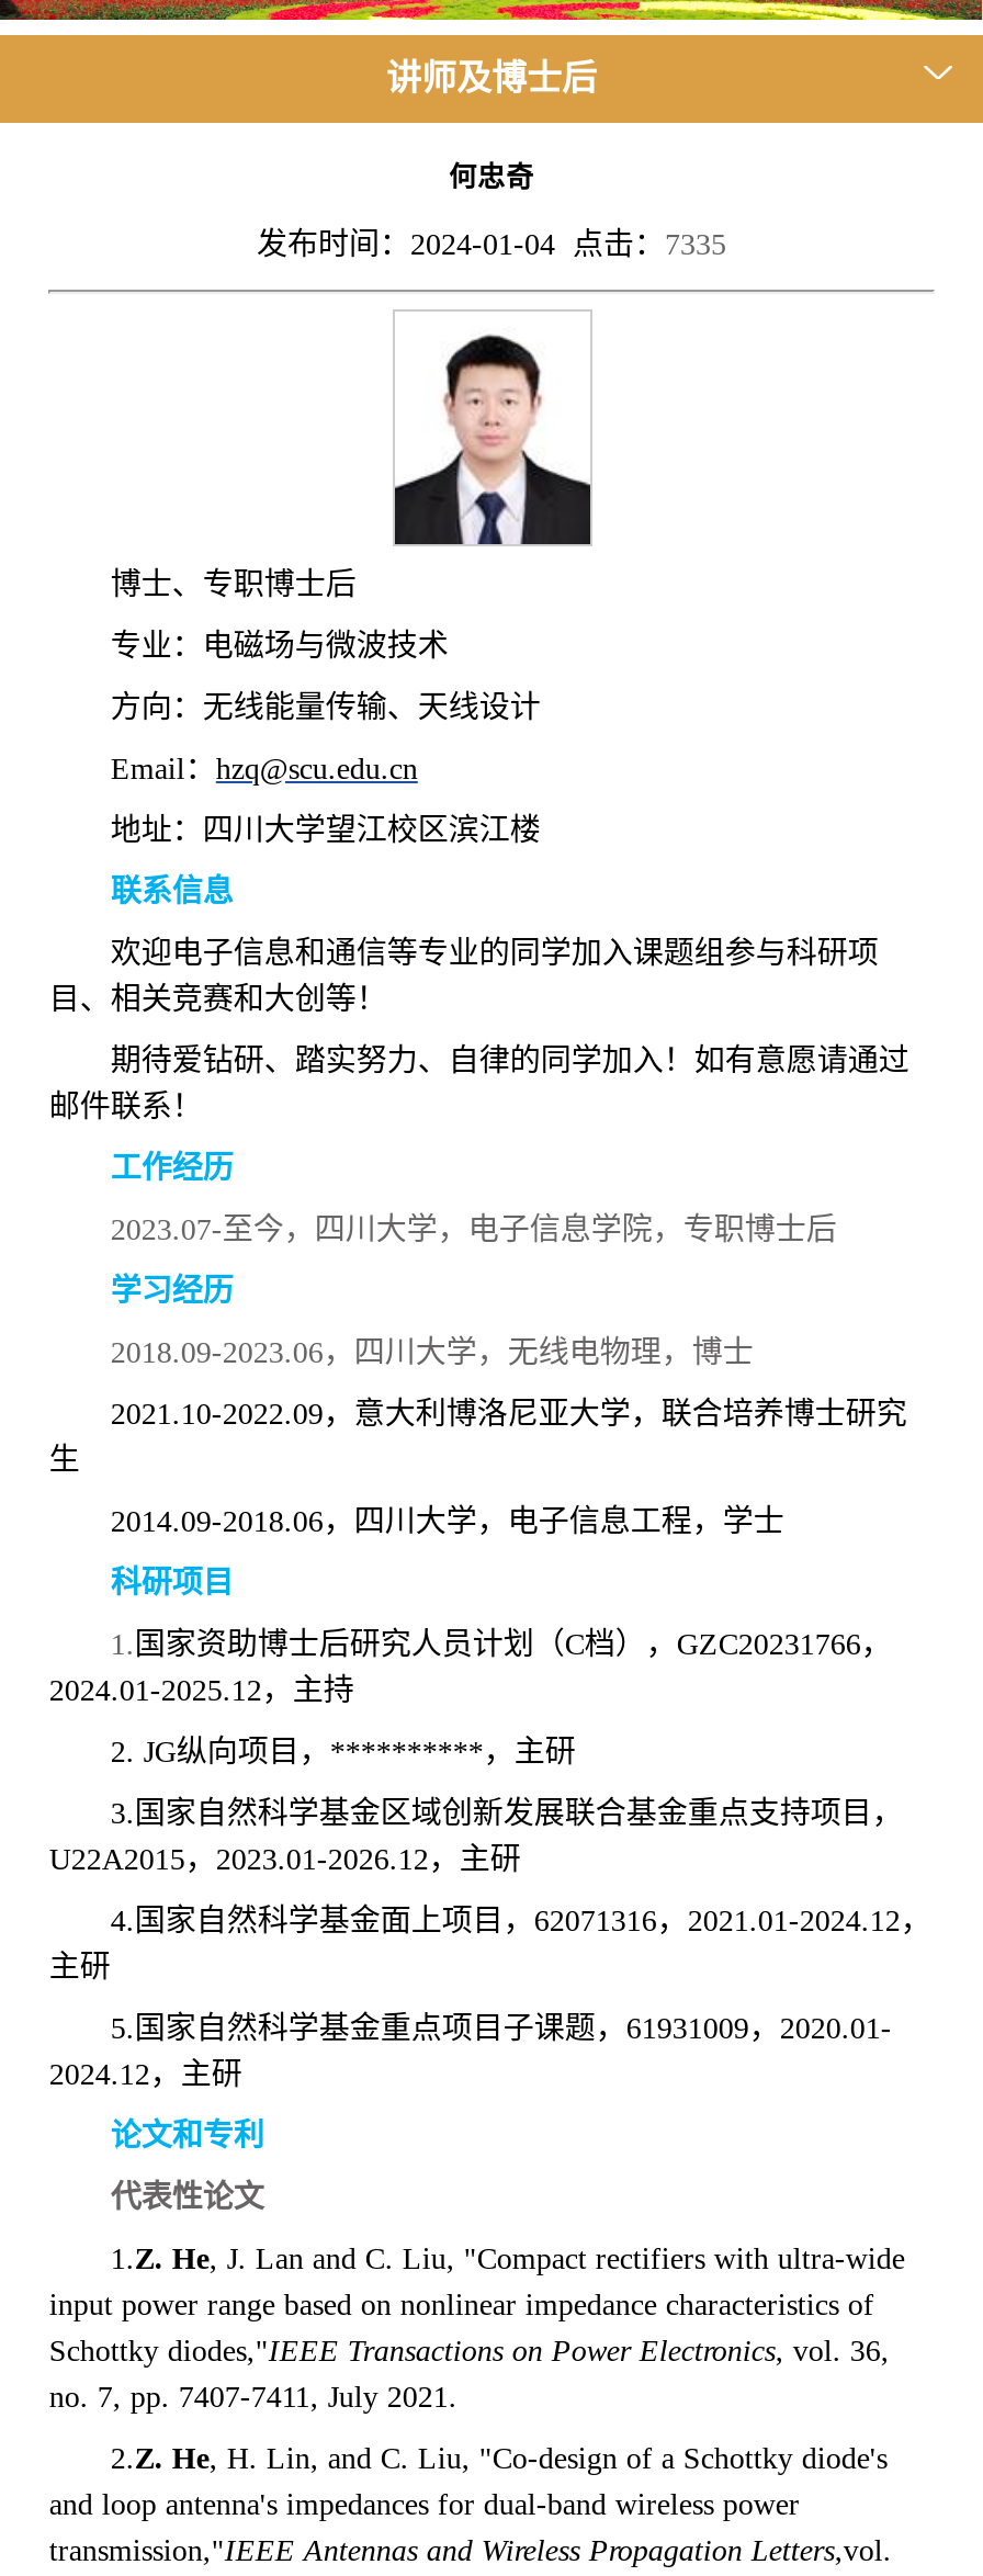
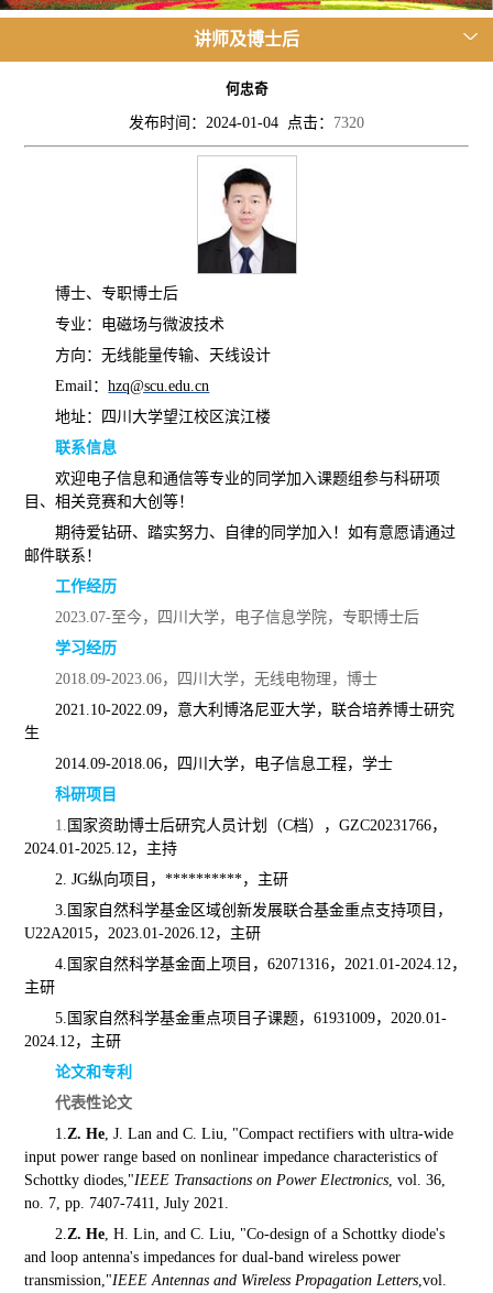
[257,228,726,261] 发布时间：2024-01-04 点击：7335 -> [129,115,364,131] 发布时间：2024-01-04 点击：7320

